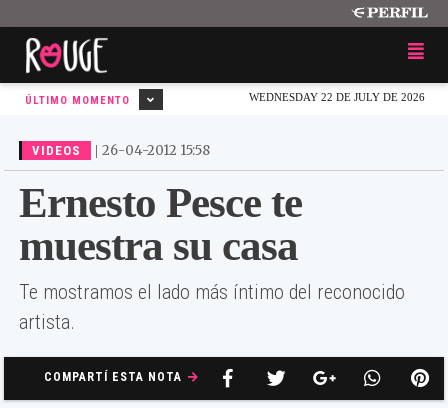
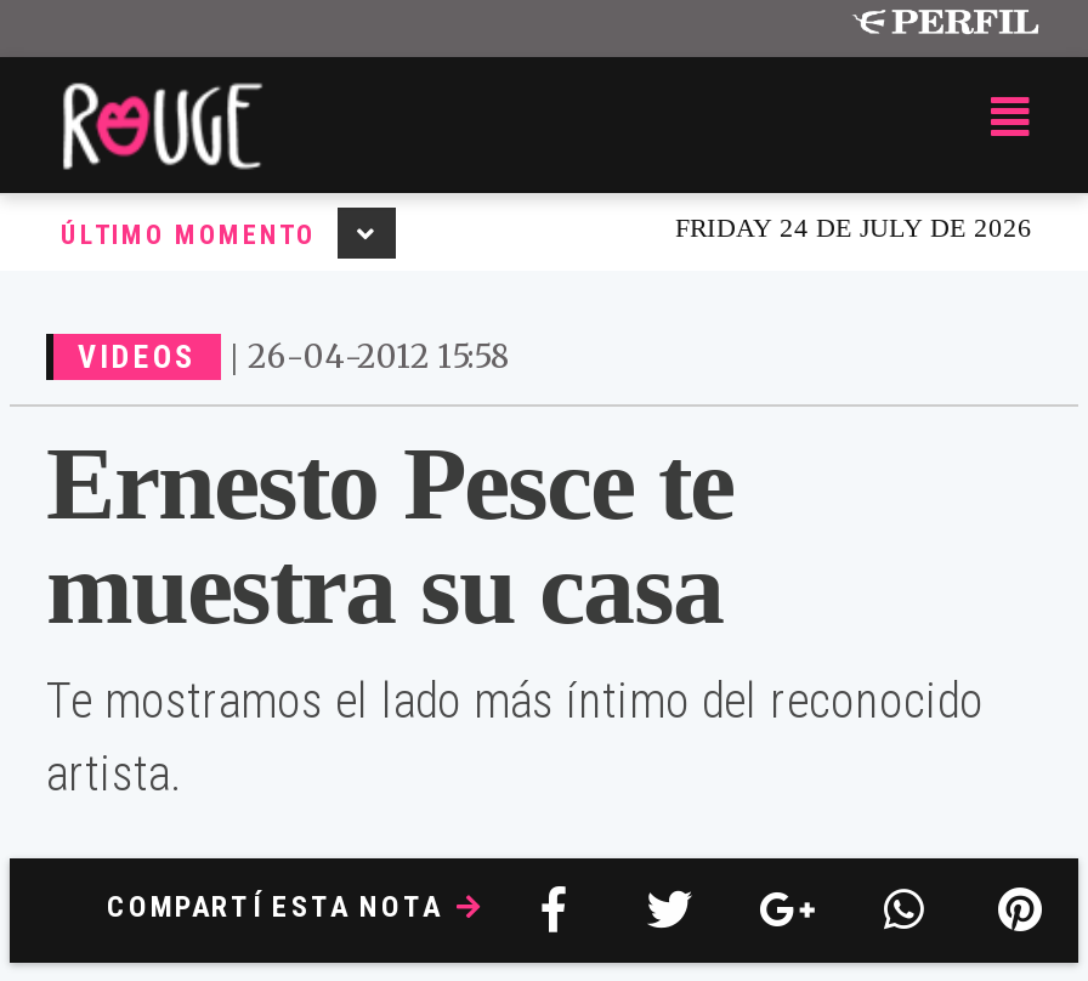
[249,91,425,103] WEDNESDAY 22 DE JULY DE 2026 -> [675,212,1032,242] FRIDAY 24 DE JULY DE 2026

